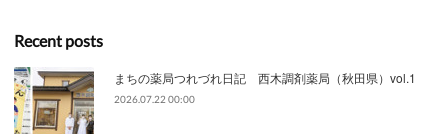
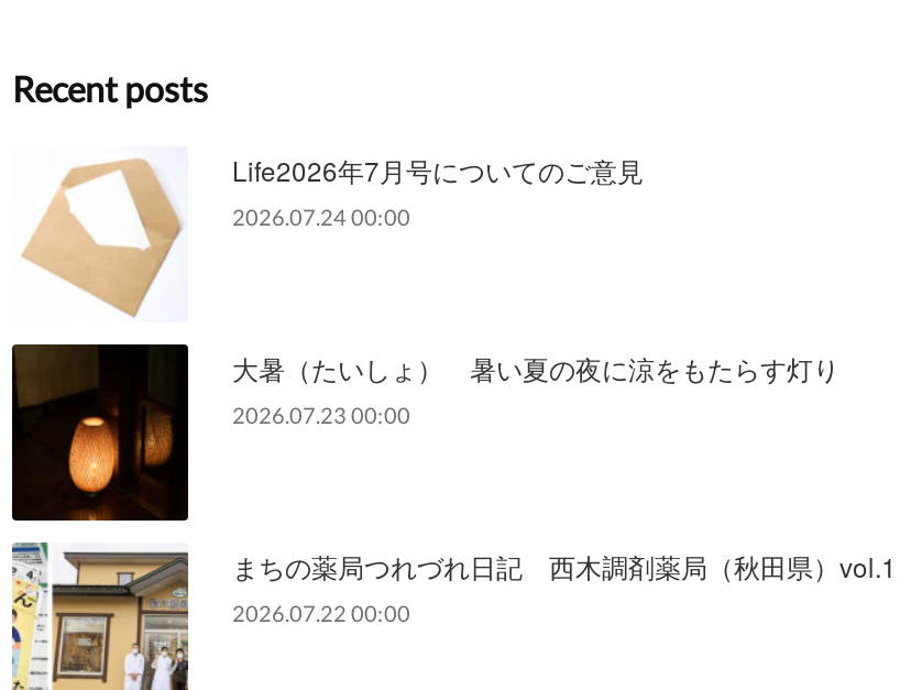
none -> [12,342,839,523] [image] | 大暑（たいしょ） 暑い夏の夜に涼をもたらす灯り | 2026.07.23 00:00
none -> [23,150,644,316] [image] | Life2026年7月号についてのご意見 | 2026.07.24 00:00

